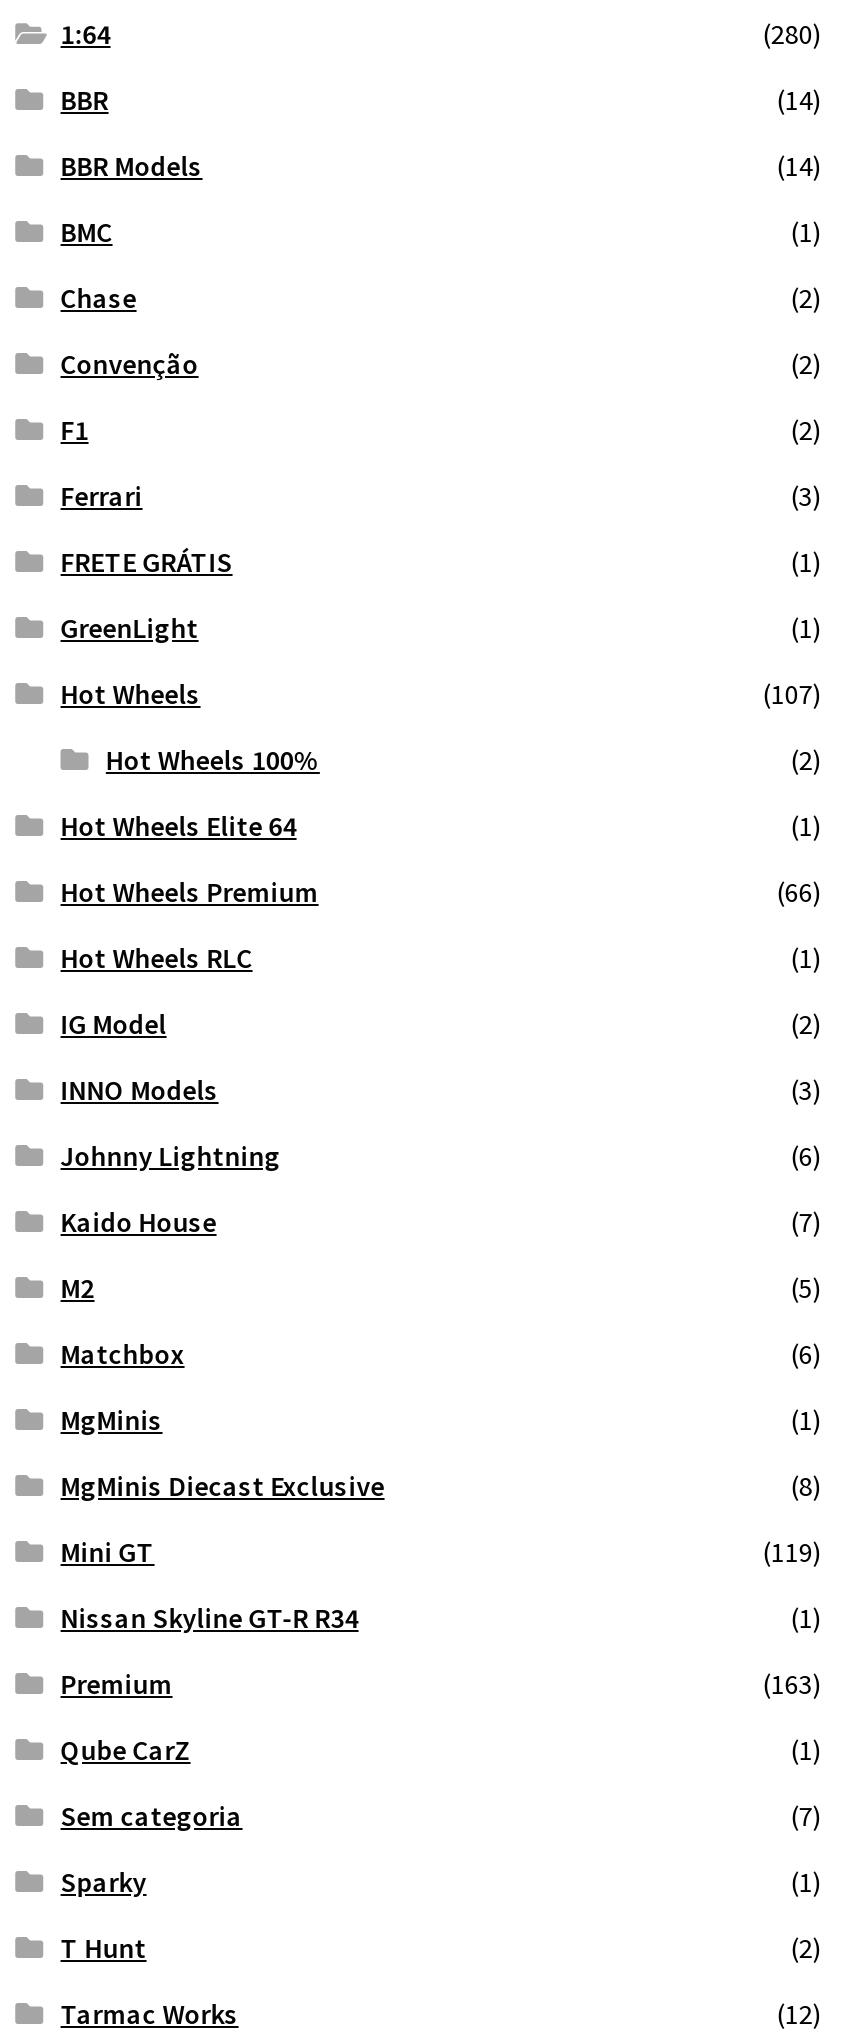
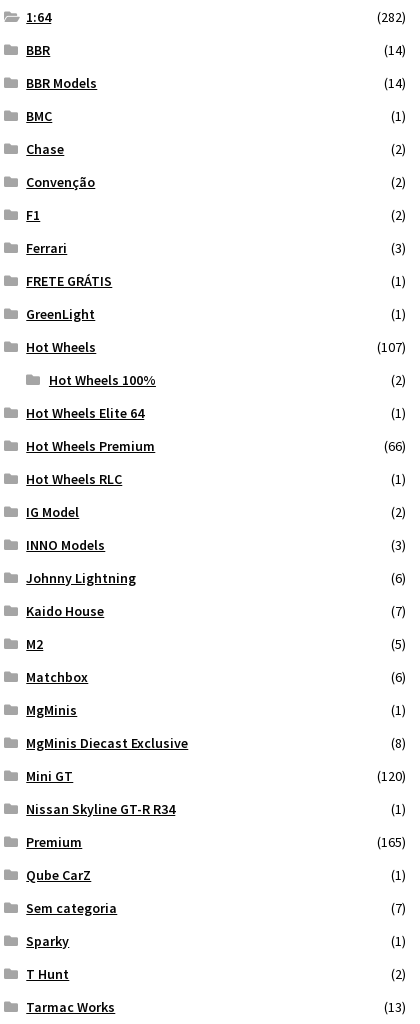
[763,16,821,52] (280) -> [377,8,406,26] (282)
[763,1534,821,1570] (119) -> [377,767,406,785] (120)
[763,1666,821,1702] (163) -> [377,833,406,851] (165)
[777,1996,821,2032] (12) -> [384,998,406,1016] (13)

